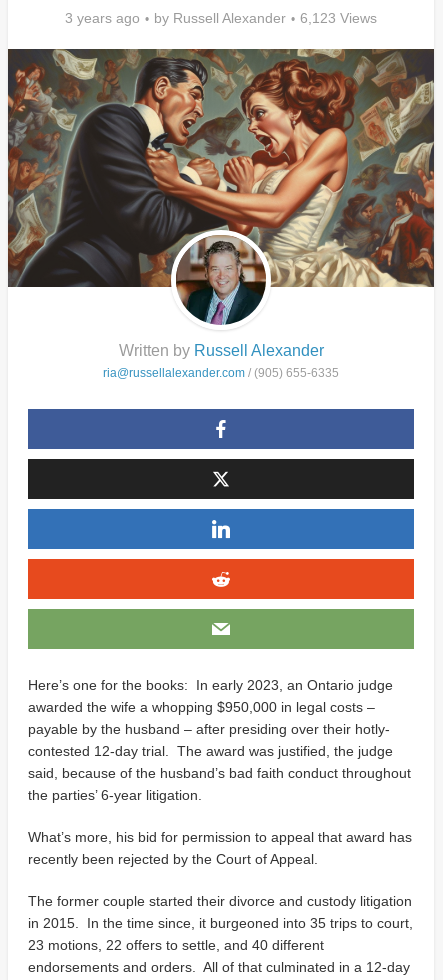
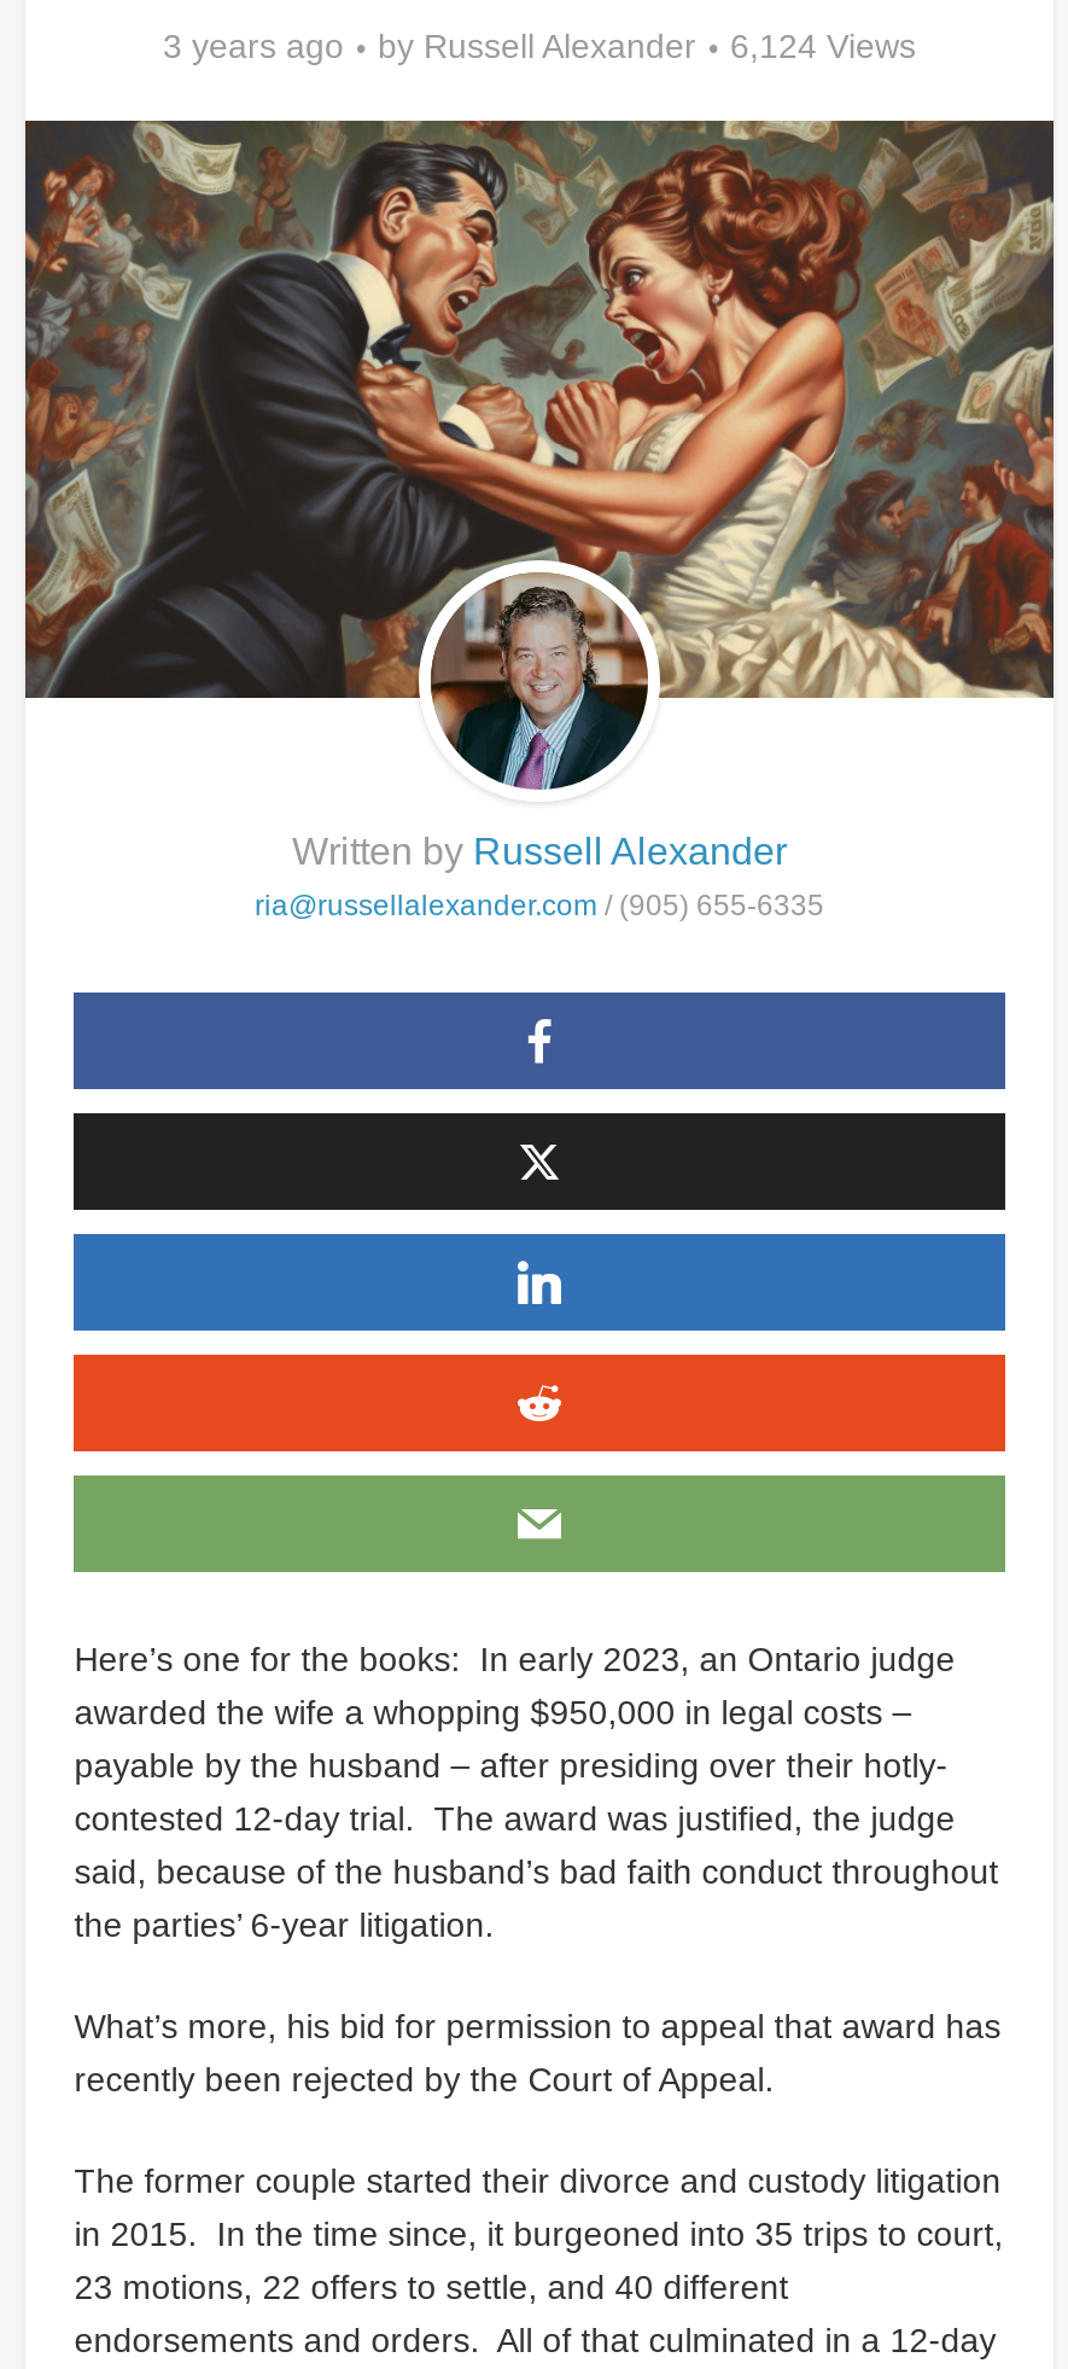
[65,10,377,26] 3 years ago by Russell Alexander 6,123 Views -> [163,27,916,65] 3 years ago by Russell Alexander 6,124 Views

